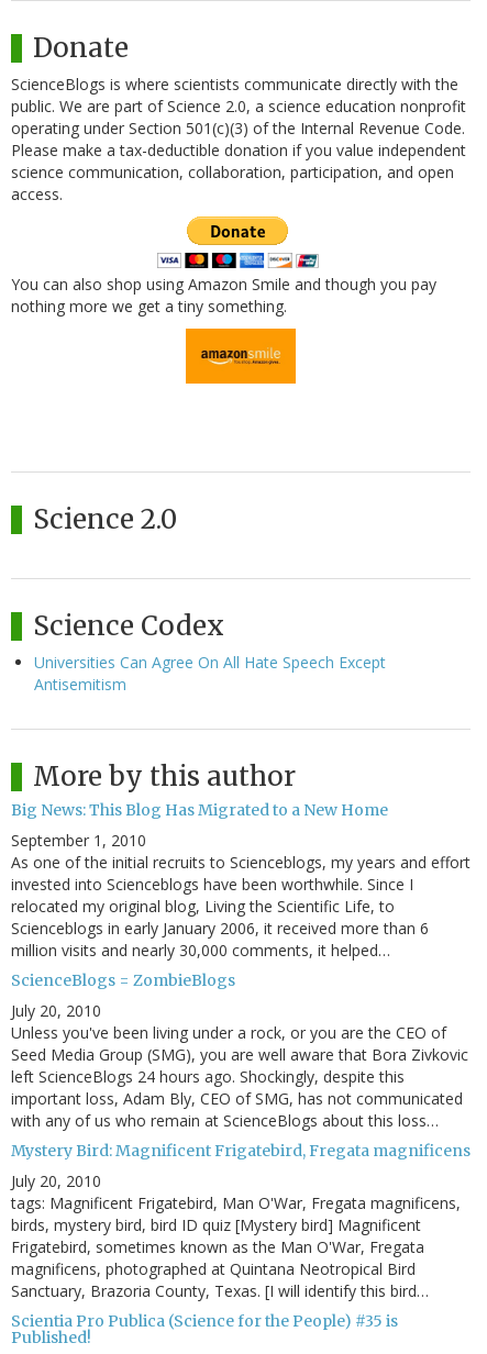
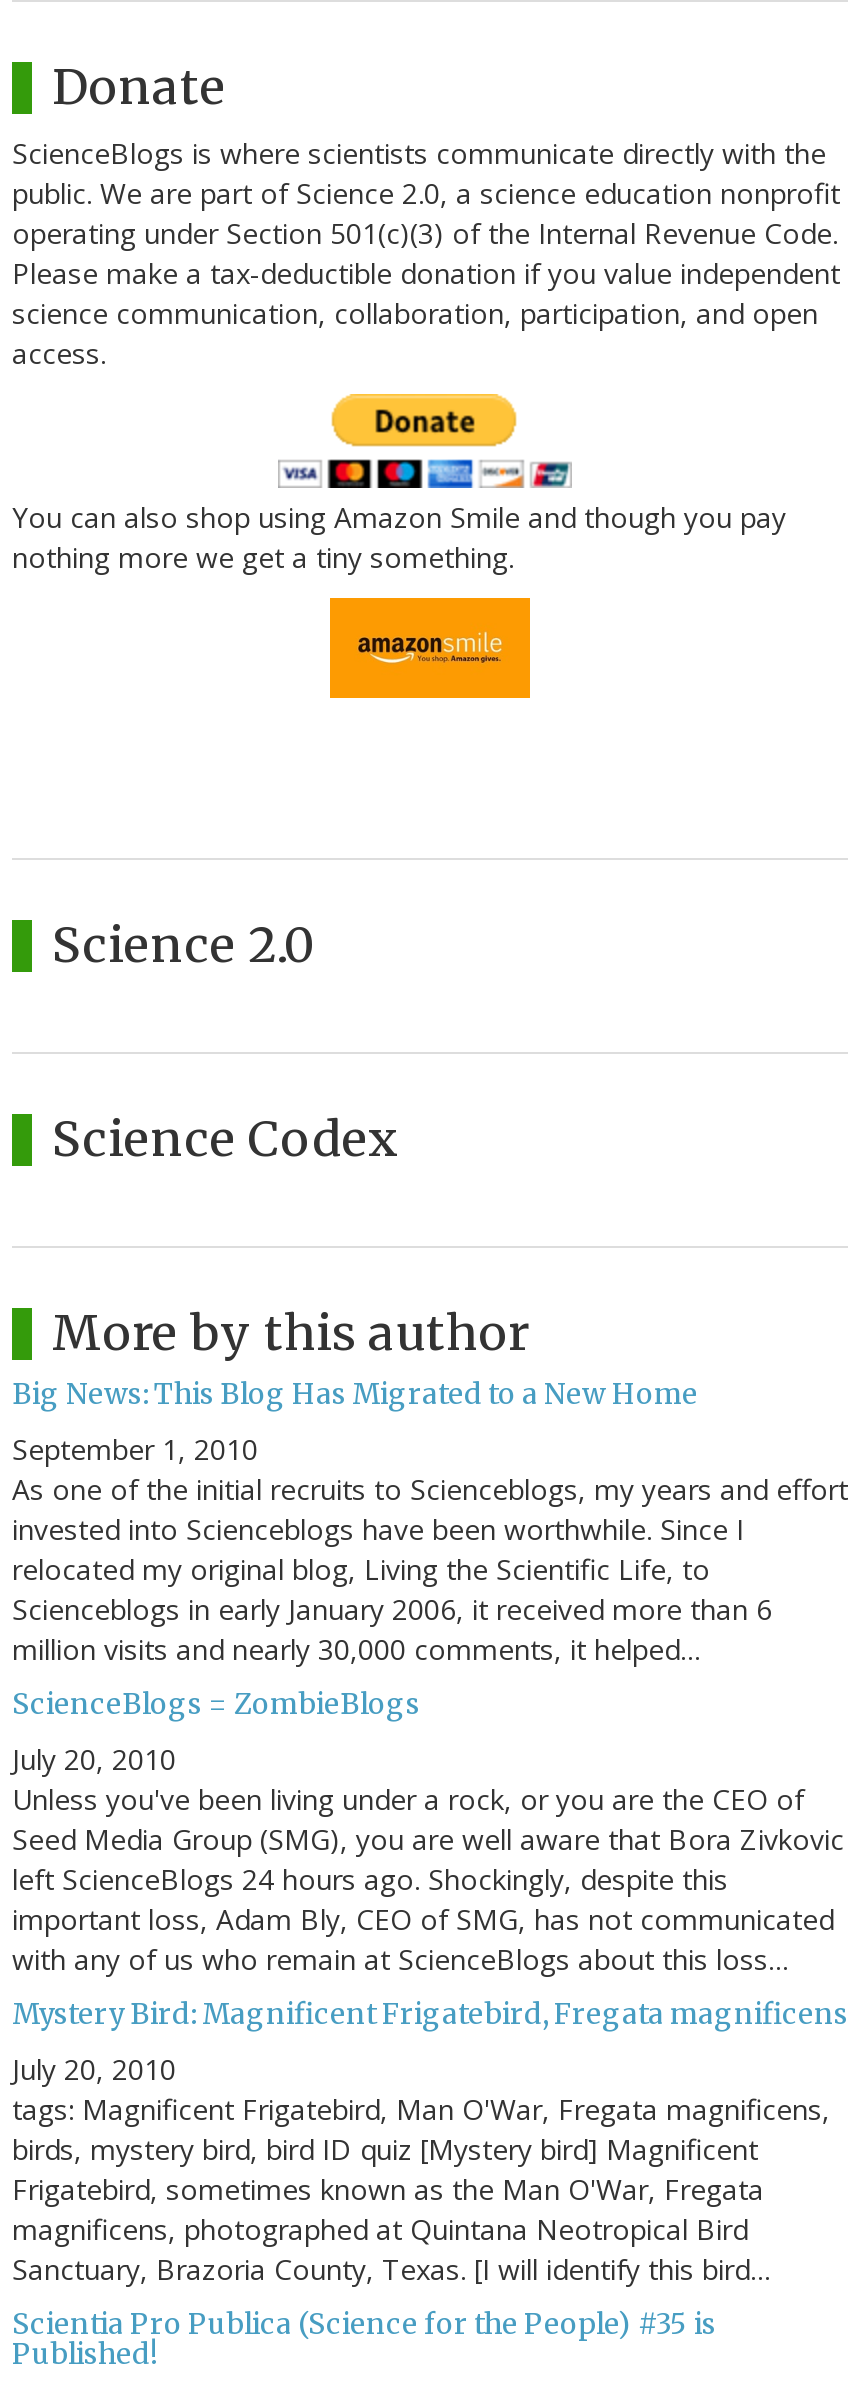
[34,652,386,695] Universities Can Agree On All Hate Speech Except | Antisemitism -> none

